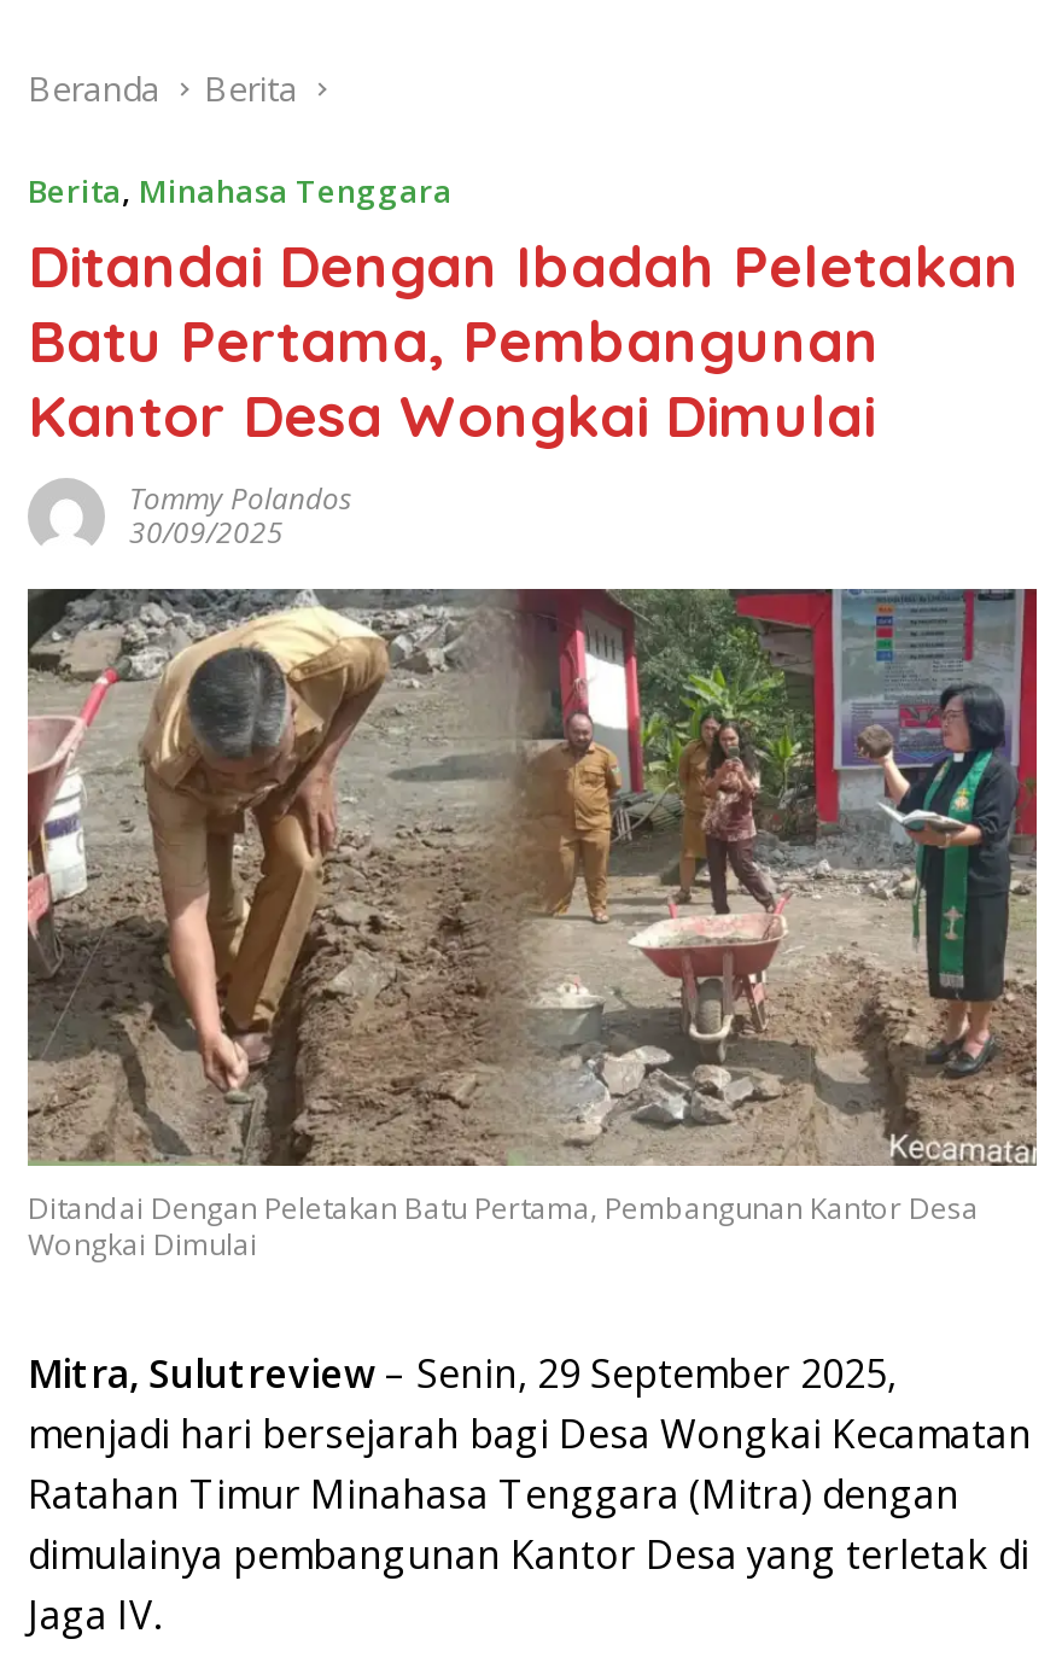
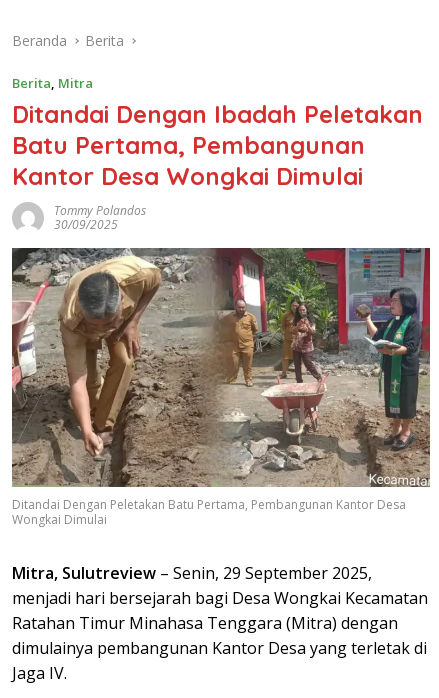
[28,169,453,212] Berita, Minahasa Tenggara -> [12,74,93,92] Berita, Mitra

